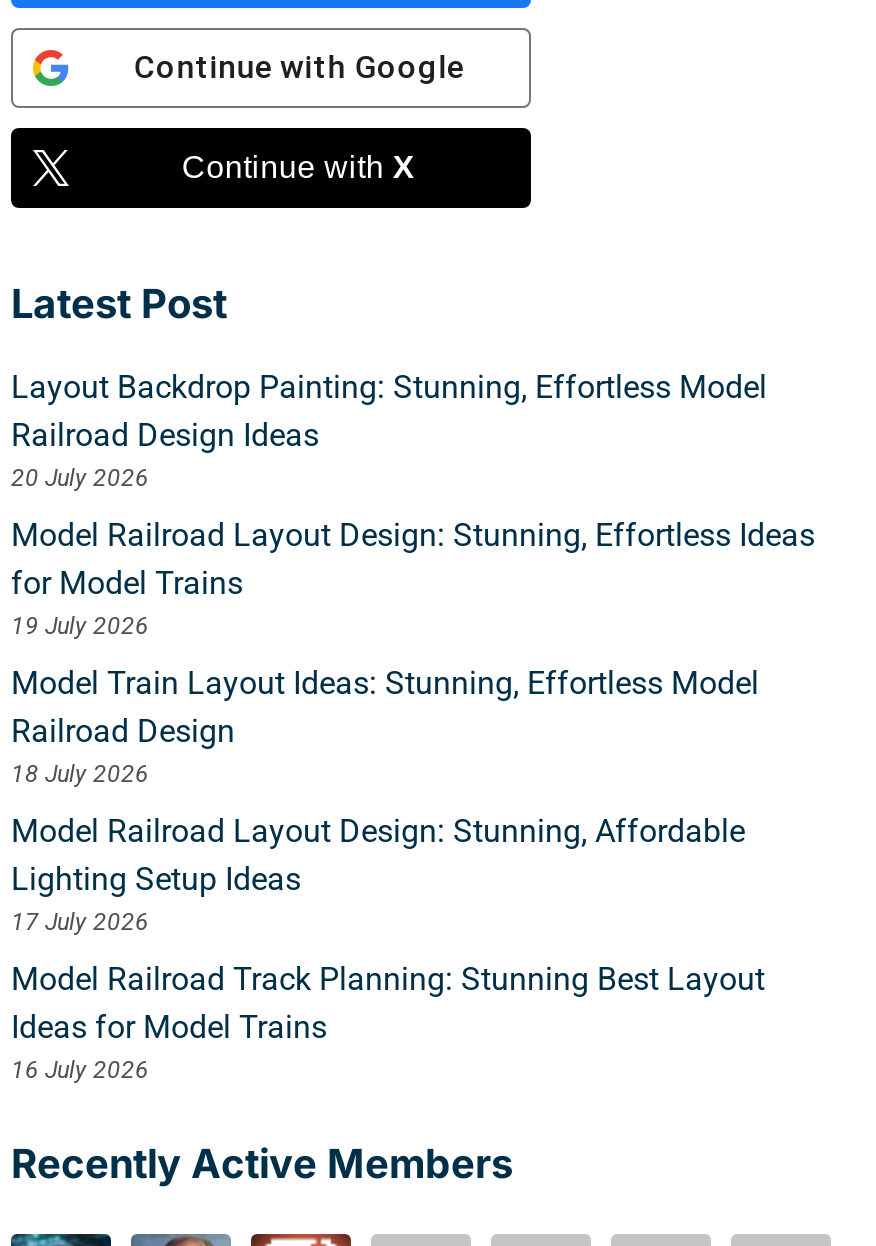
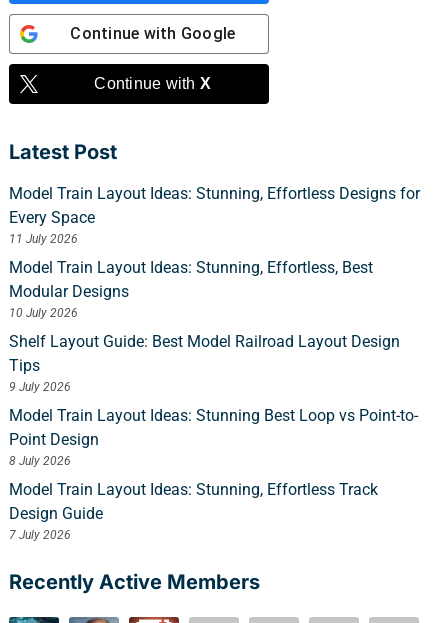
[11,369,767,493] Layout Backdrop Painting: Stunning, Effortless Model | Railroad Design Ideas | 20 July 2026 -> [9,184,420,246] Model Train Layout Ideas: Stunning, Effortless Designs for | Every Space | 11 July 2026
[11,517,815,641] Model Railroad Layout Design: Stunning, Effortless Ideas | for Model Trains | 19 July 2026 -> [9,258,373,320] Model Train Layout Ideas: Stunning, Effortless, Best | Modular Designs | 10 July 2026
[11,665,759,789] Model Train Layout Ideas: Stunning, Effortless Model | Railroad Design | 18 July 2026 -> [9,332,400,394] Shelf Layout Guide: Best Model Railroad Layout Design | Tips | 9 July 2026
[11,813,745,937] Model Railroad Layout Design: Stunning, Affordable | Lighting Setup Ideas | 17 July 2026 -> [9,406,418,468] Model Train Layout Ideas: Stunning Best Loop vs Point-to- | Point Design | 8 July 2026
[11,961,765,1085] Model Railroad Track Planning: Stunning Best Layout | Ideas for Model Trains | 16 July 2026 -> [9,480,378,542] Model Train Layout Ideas: Stunning, Effortless Track | Design Guide | 7 July 2026

